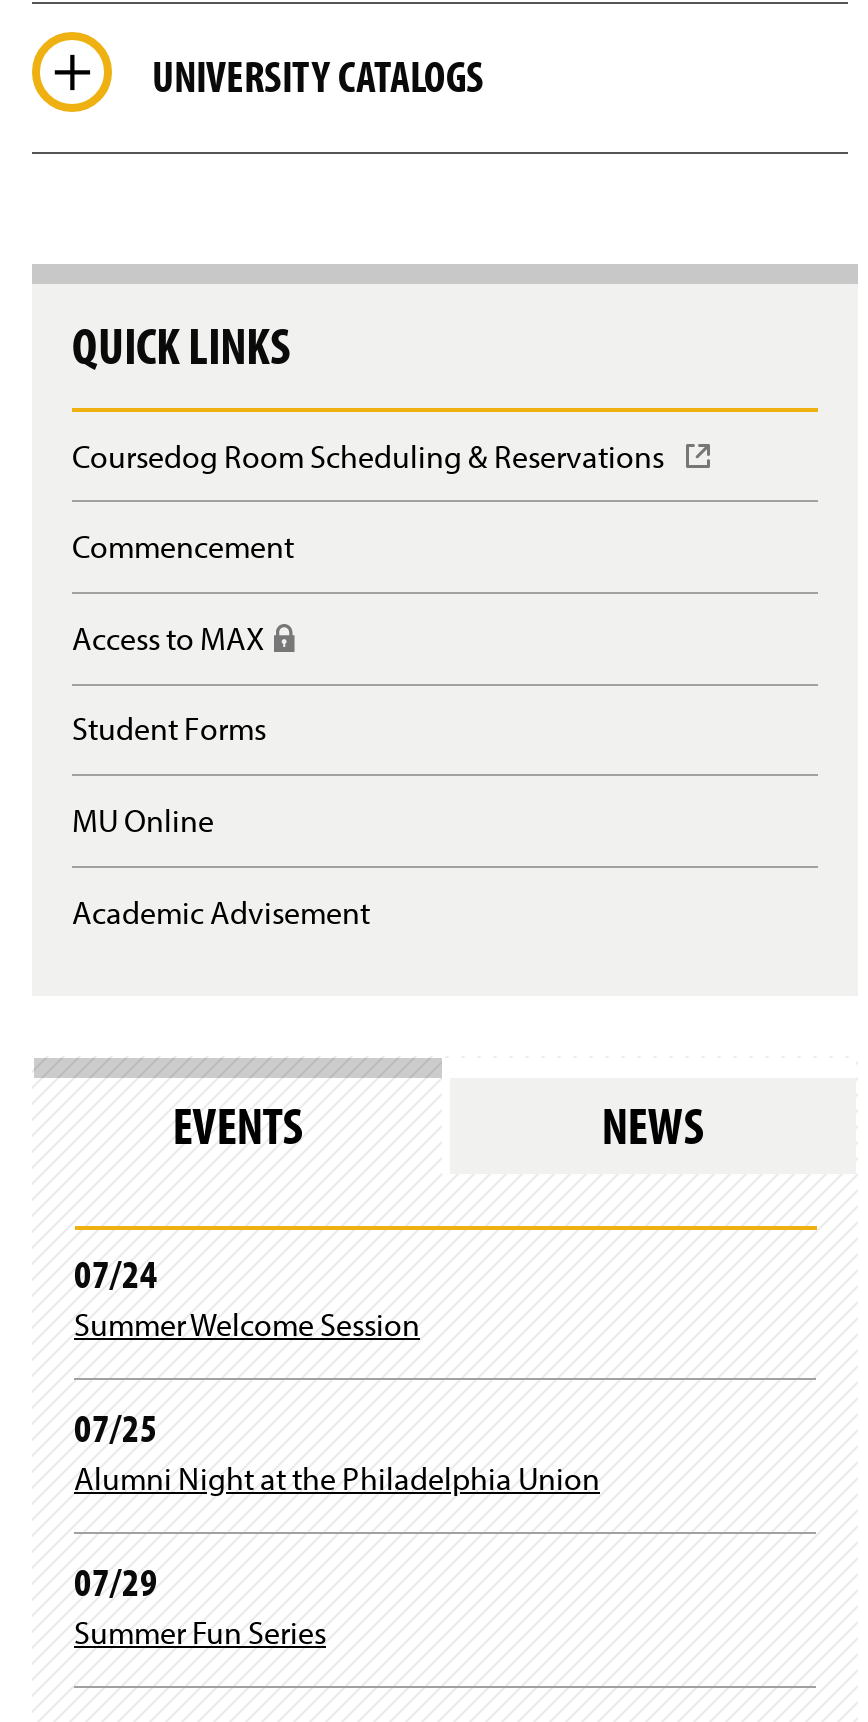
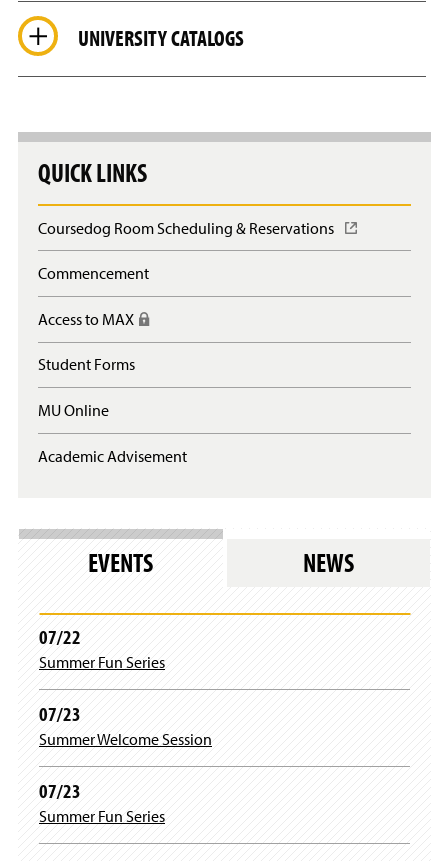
[74,1249,158,1299] 07/24 -> [39,624,165,726] 07/22 | Summer Fun Series | 07/23
moved [74,1305,420,1345] -> [39,729,212,749]: Summer Welcome Session
[74,1403,600,1607] 07/25 | Alumni Night at the Philadelphia Union | 07/29 -> [39,778,81,803] 07/23

